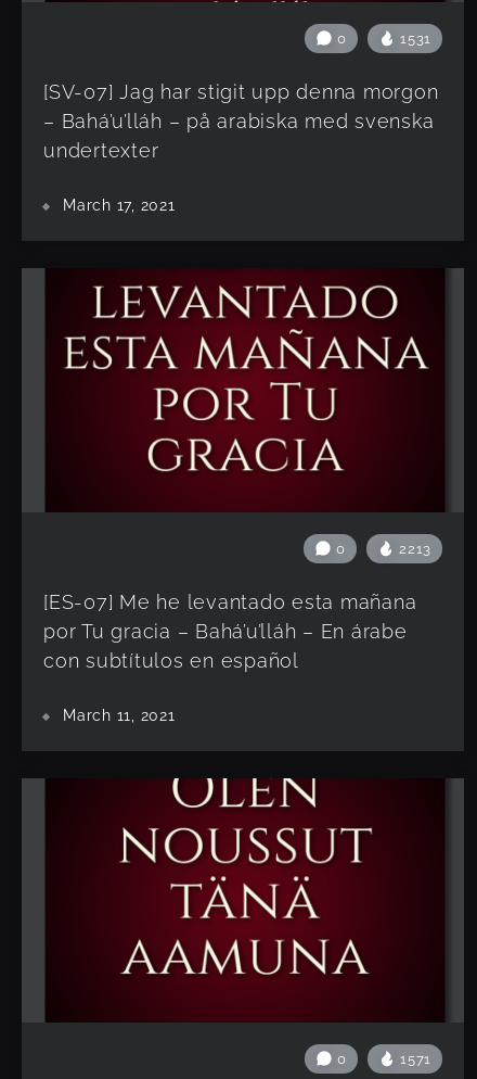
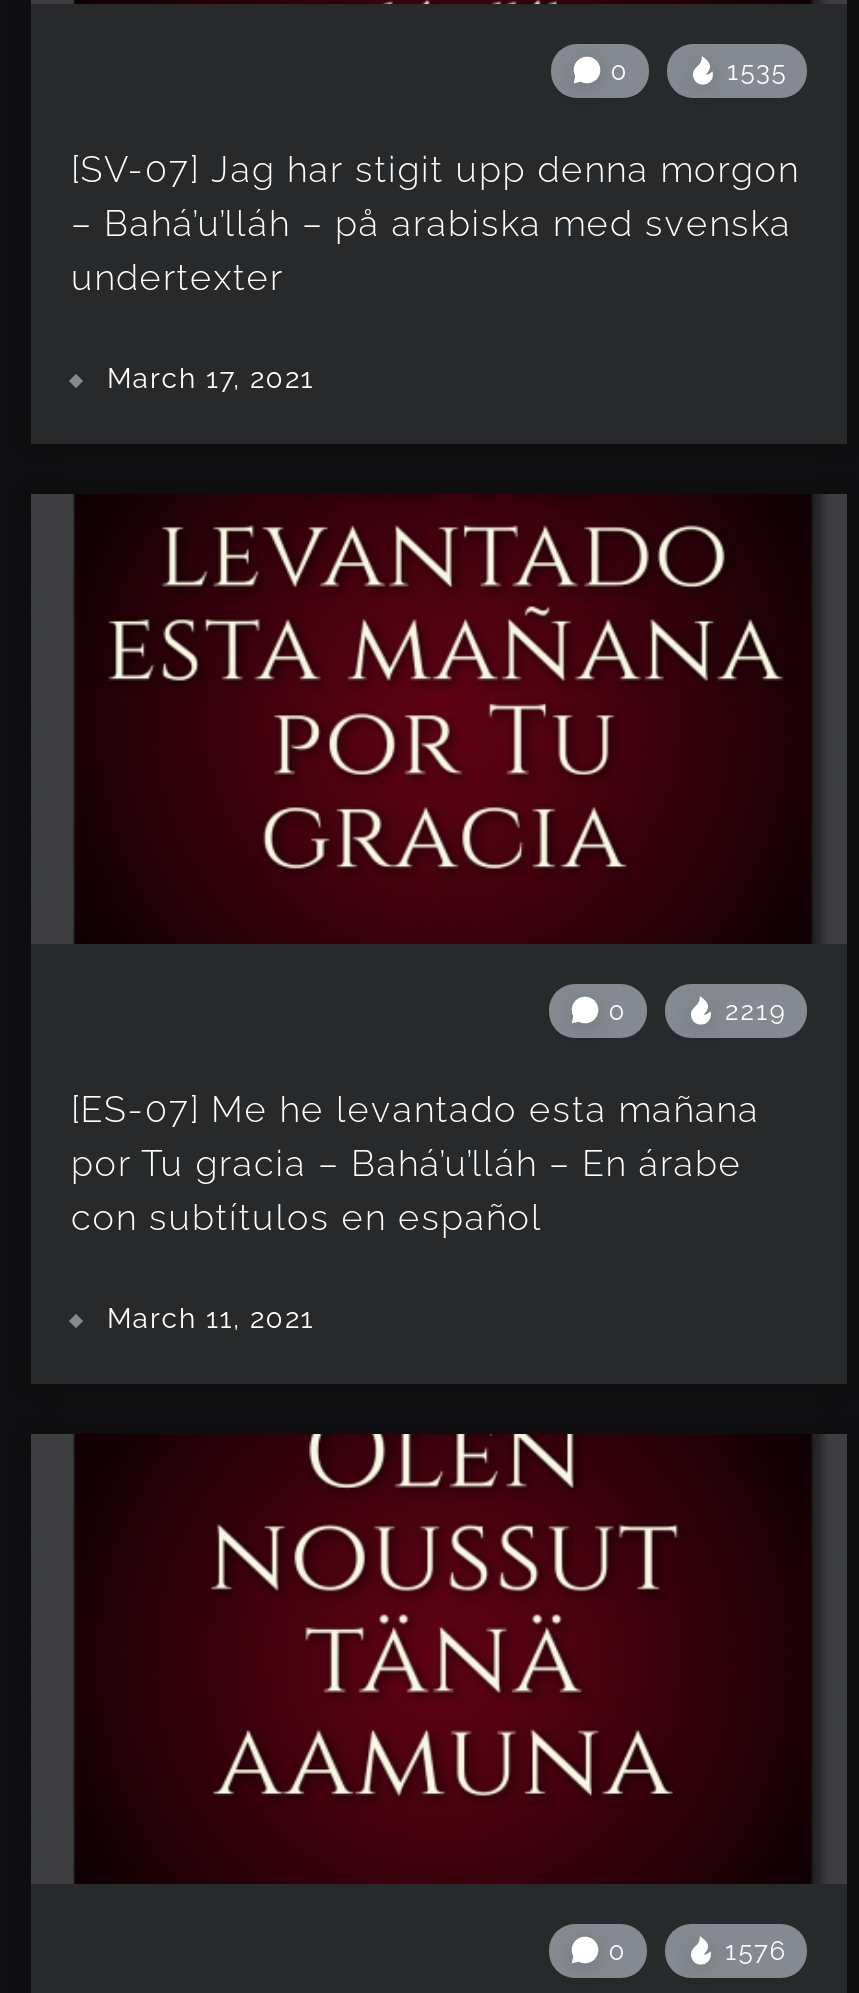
[396,30,431,47] 1531 -> [719,56,787,86] 1535
[395,541,431,557] 2213 -> [717,996,787,1026] 2219
[396,1051,431,1067] 1571 -> [717,1936,787,1966] 1576

